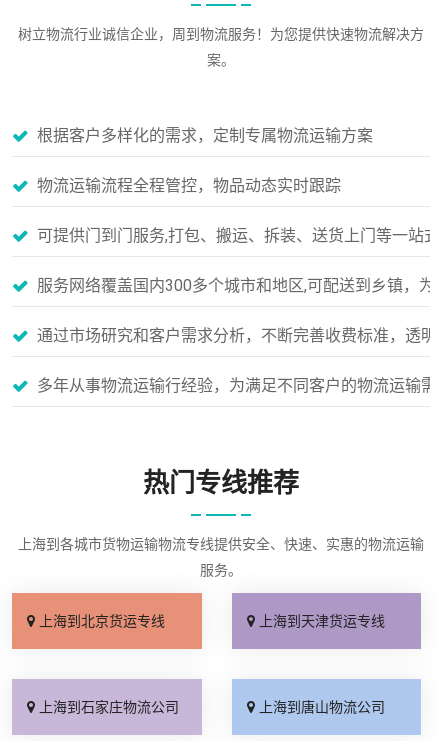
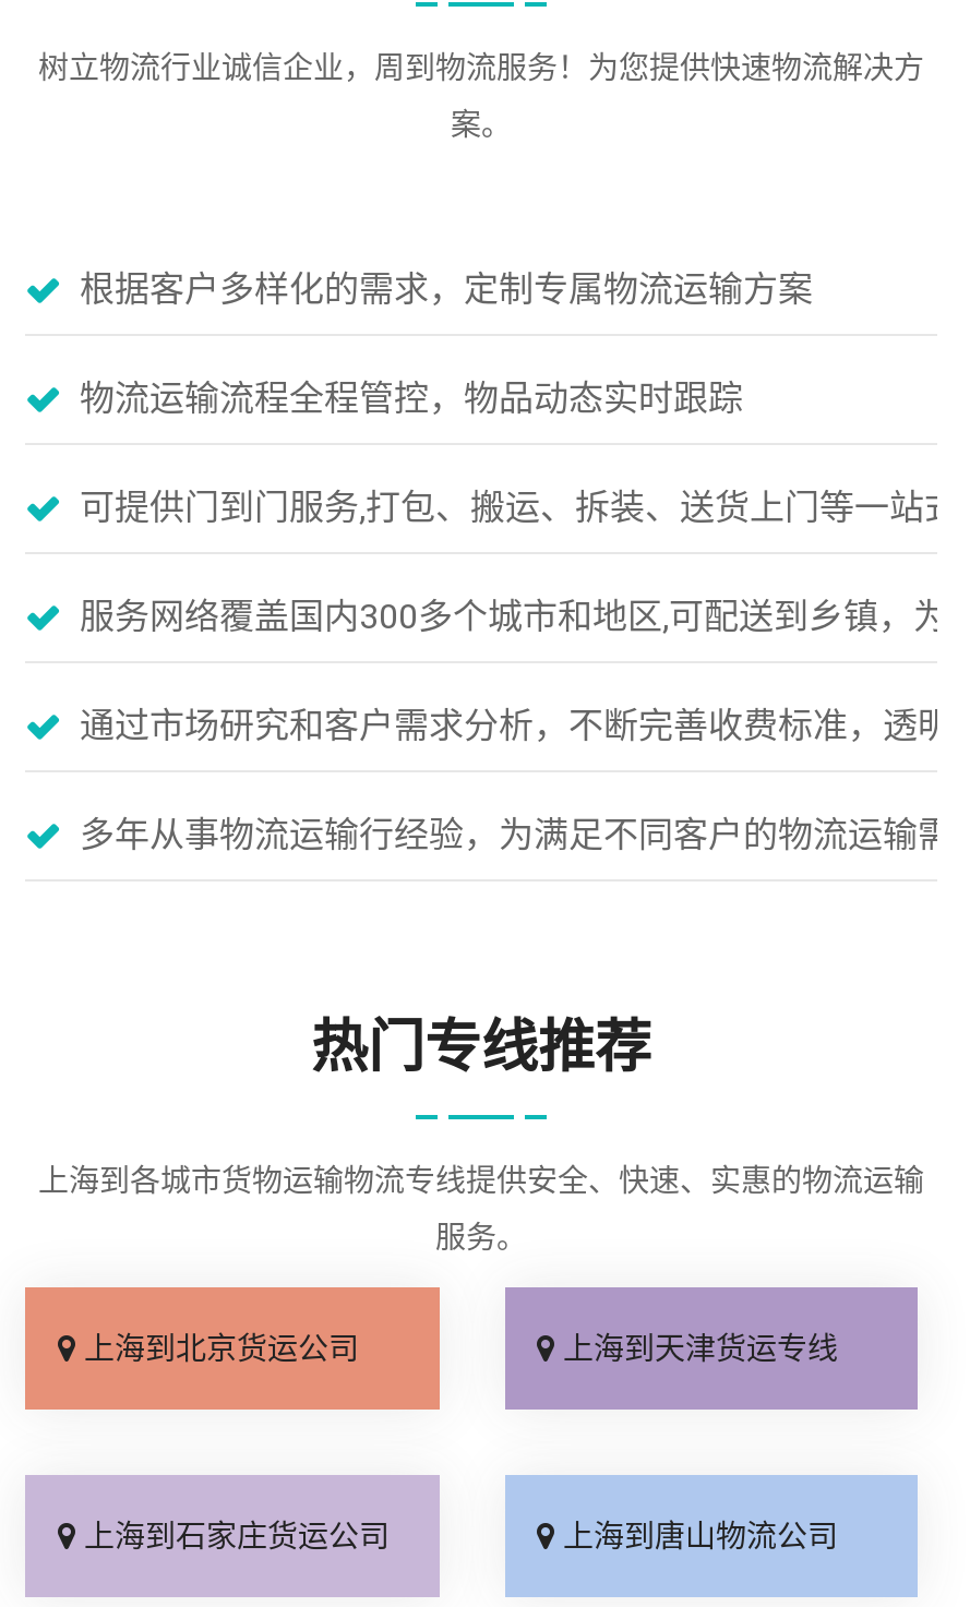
[39,613,165,629] 上海到北京货运专线 -> [84,1331,359,1366] 上海到北京货运公司
[39,699,179,715] 上海到石家庄物流公司 -> [84,1519,390,1554] 上海到石家庄货运公司

